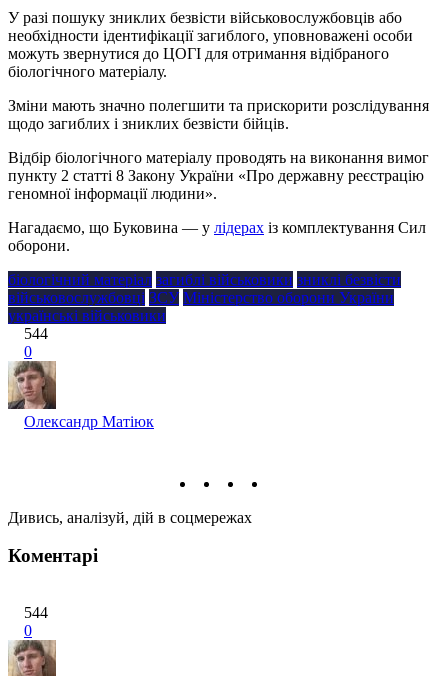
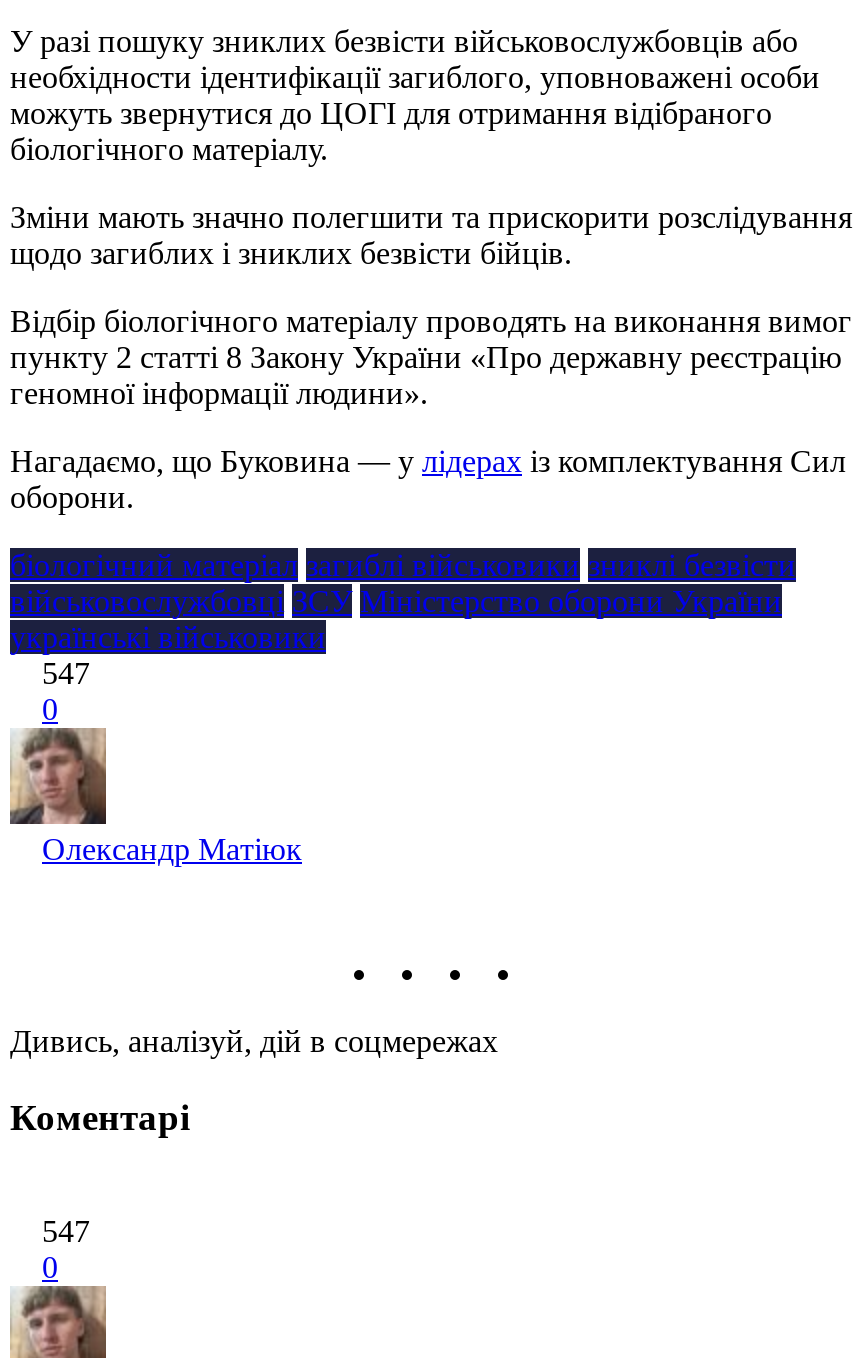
[24,325,48,342] 544 -> [42,655,90,689] 547
[24,604,48,621] 544 -> [42,1214,90,1248] 547

